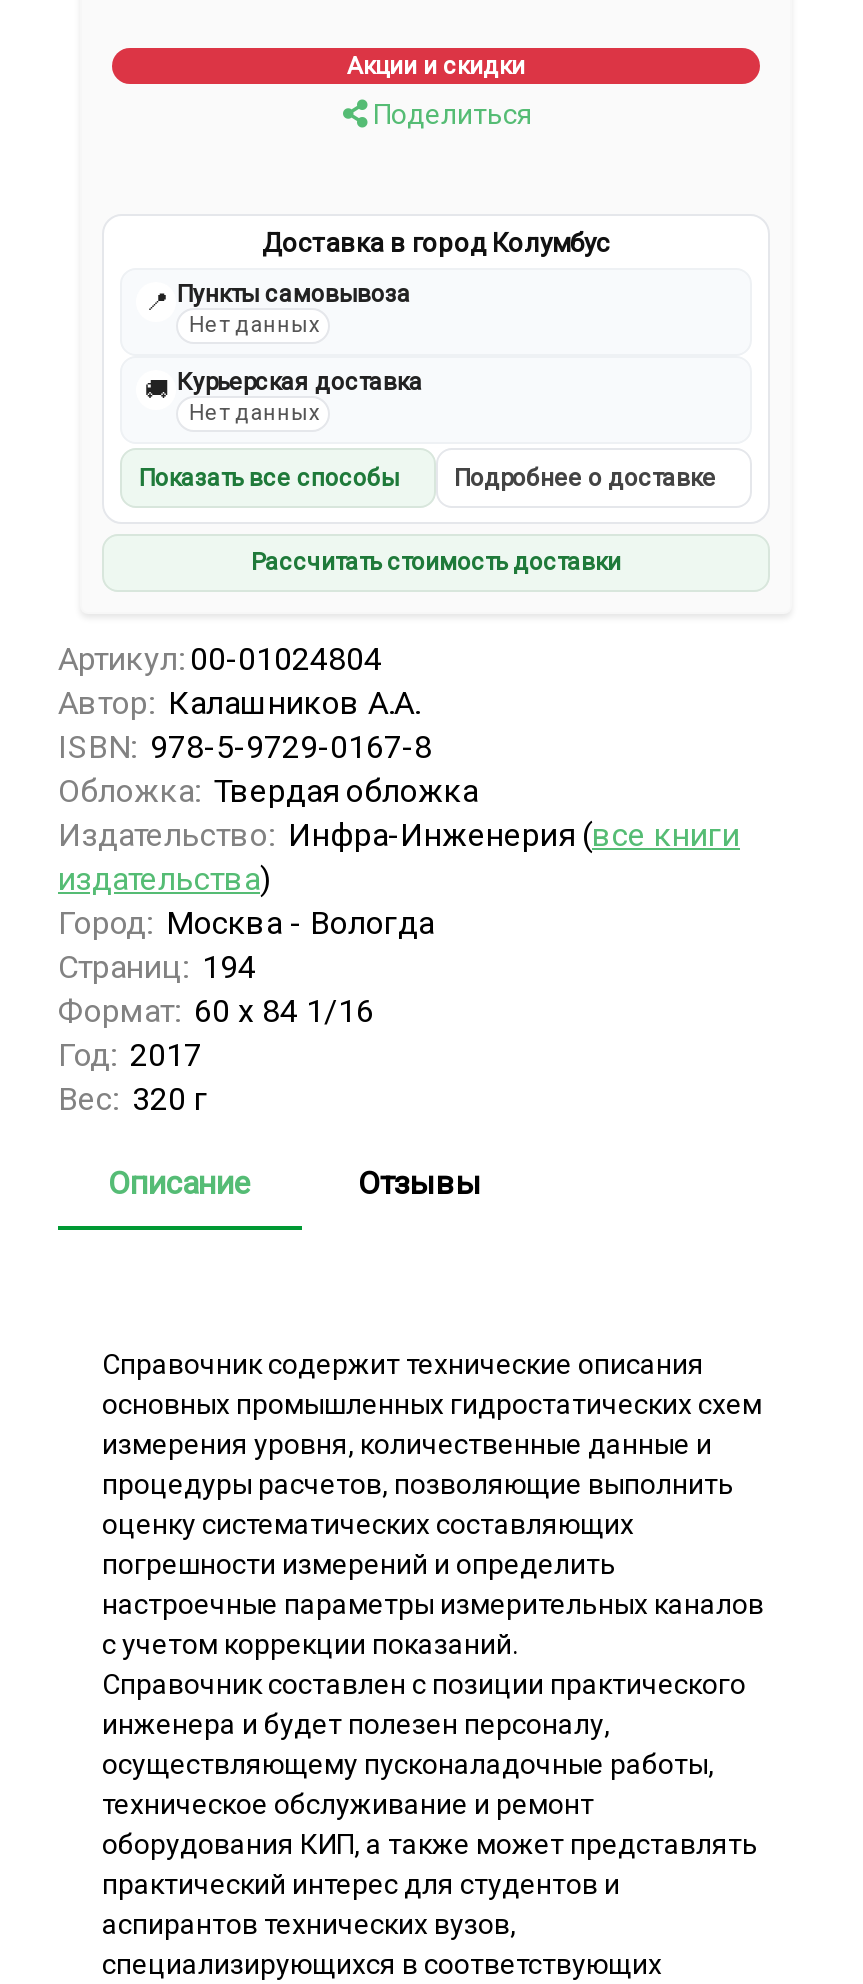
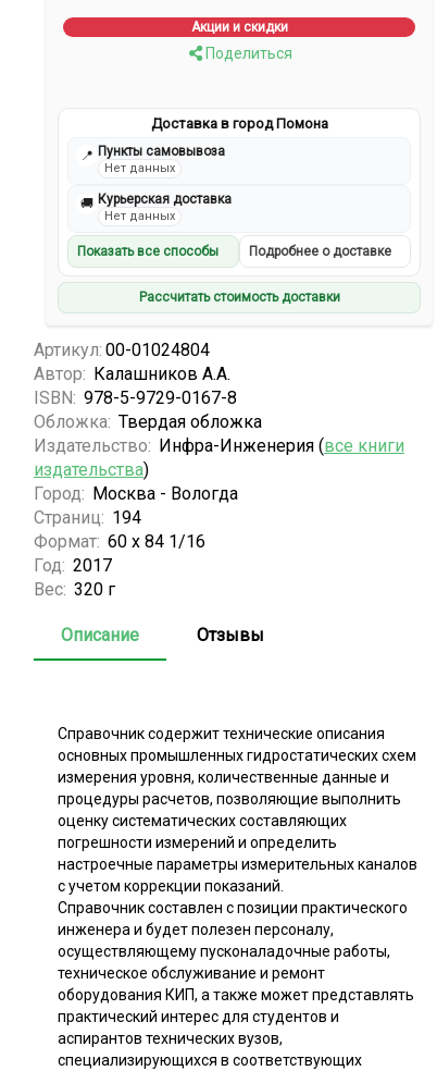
[262,229,610,259] Доставка в город Колумбус -> [151,116,328,132] Доставка в город Помона

